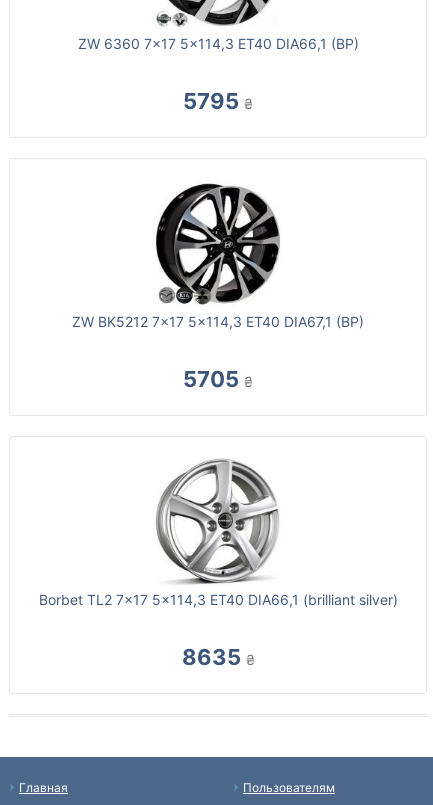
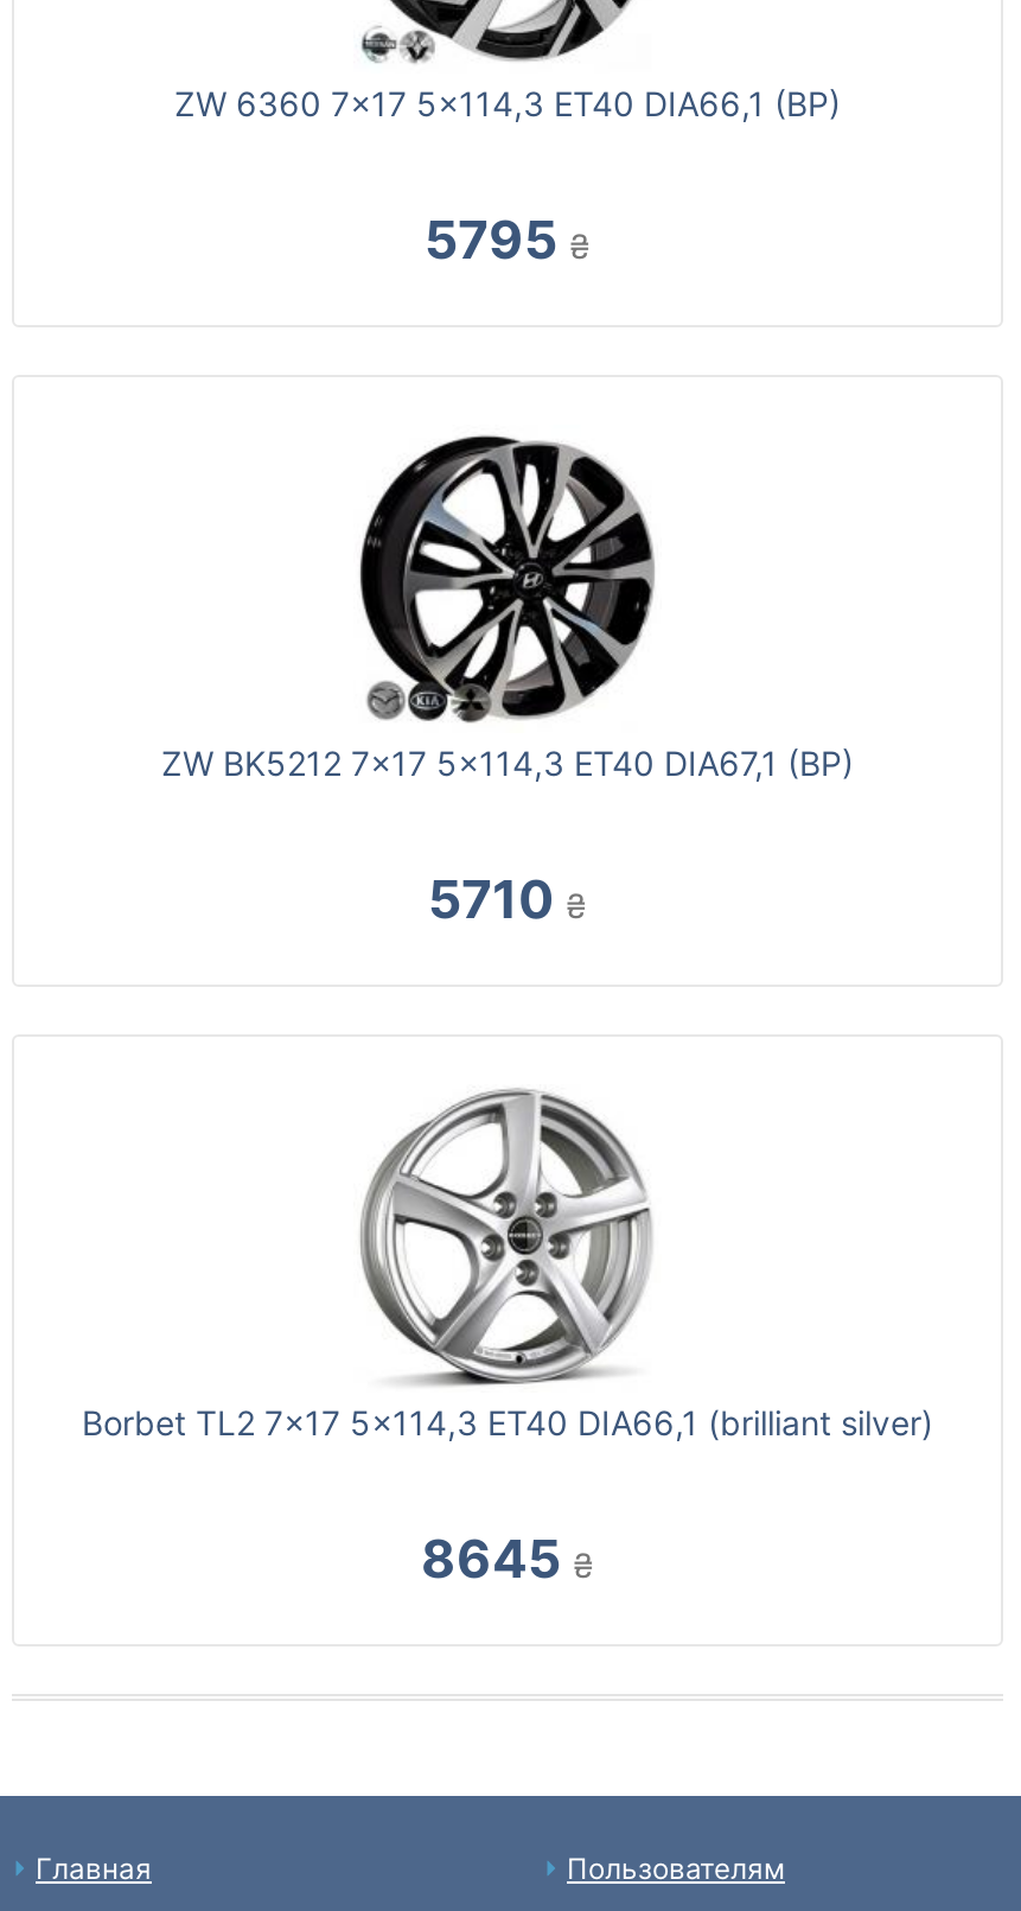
[183,366,253,392] 5705 ₴ -> [428,868,587,930] 5710 ₴
[181,644,254,670] 8635 ₴ -> [421,1528,594,1590] 8645 ₴

